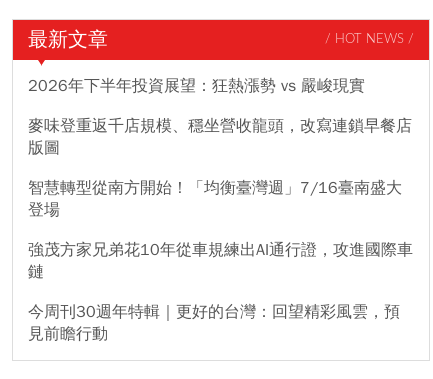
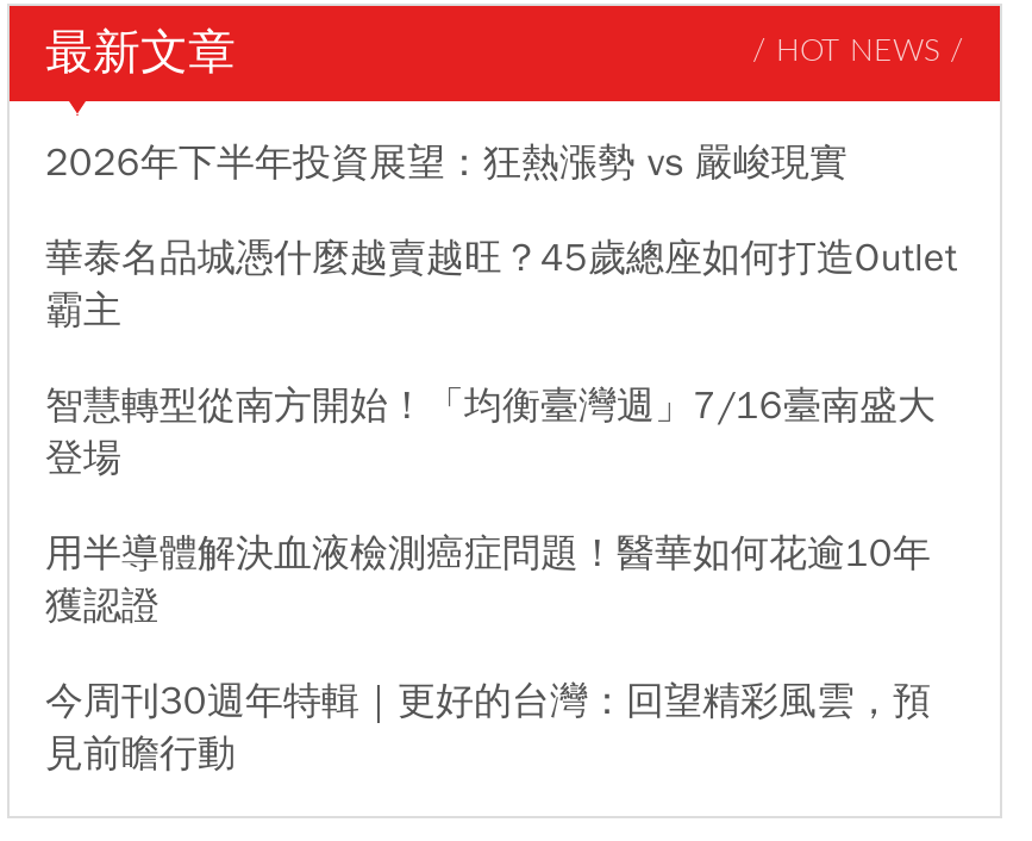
[28,116,412,158] 麥味登重返千店規模、穩坐營收龍頭，改寫連鎖早餐店 | 版圖 -> [45,234,957,334] 華泰名品城憑什麼越賣越旺？45歲總座如何打造Outlet | 霸主
[28,240,413,282] 強茂方家兄弟花10年從車規練出AI通行證，攻進國際車 | 鏈 -> [45,530,931,630] 用半導體解決血液檢測癌症問題！醫華如何花逾10年 | 獲認證

